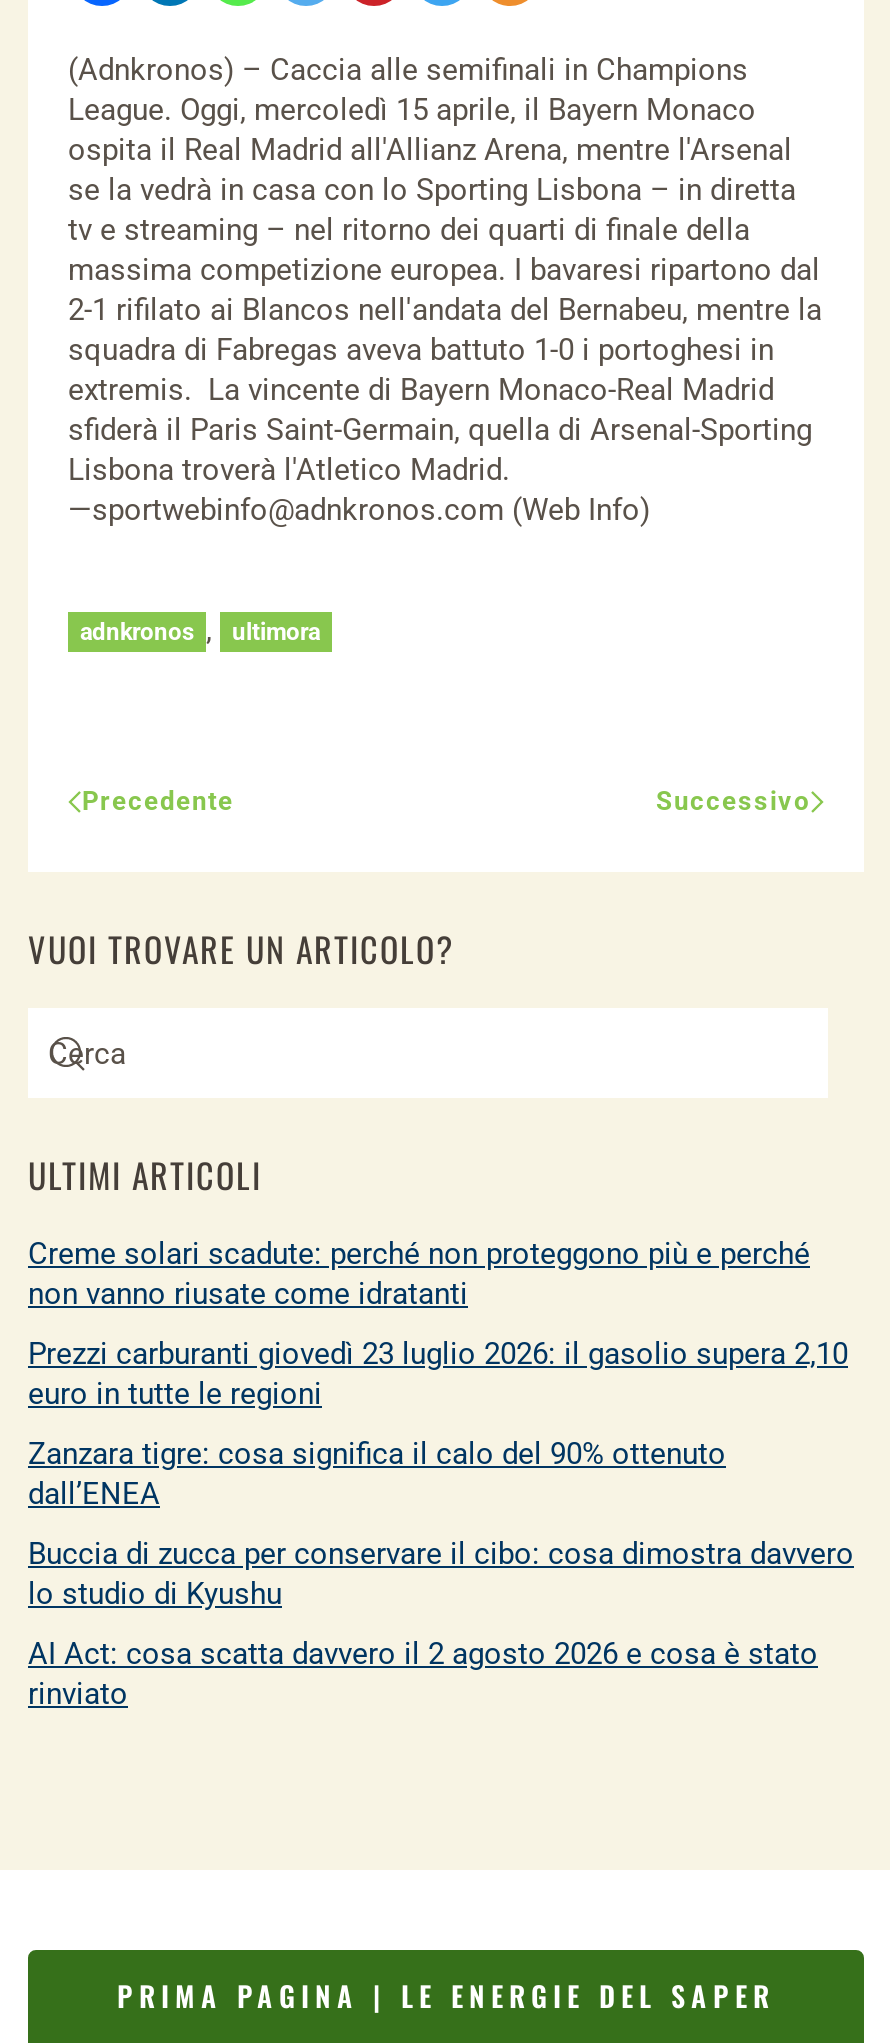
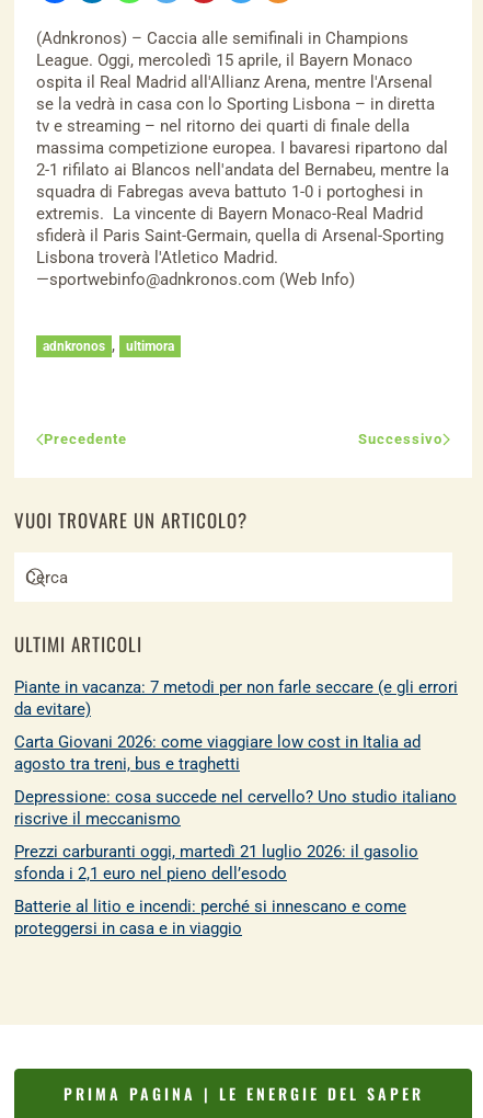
[28,1236,810,1312] Creme solari scadute: perché non proteggono più e perché | non vanno riusate come idratanti -> [14,677,458,719] Piante in vacanza: 7 metodi per non farle seccare (e gli errori | da evitare)
[28,1336,848,1412] Prezzi carburanti giovedì 23 luglio 2026: il gasolio supera 2,10 | euro in tutte le regioni -> [14,732,421,774] Carta Giovani 2026: come viaggiare low cost in Italia ad | agosto tra treni, bus e traghetti
[28,1436,726,1512] Zanzara tigre: cosa significa il calo del 90% ottenuto | dall’ENEA -> [14,787,457,829] Depressione: cosa succede nel cervello? Uno studio italiano | riscrive il meccanismo
[28,1536,854,1612] Buccia di zucca per conservare il cibo: cosa dimostra davvero | lo studio di Kyushu -> [14,842,418,883] Prezzi carburanti oggi, martedì 21 luglio 2026: il gasolio | sfonda i 2,1 euro nel pieno dell’esodo
[28,1636,818,1712] AI Act: cosa scatta davvero il 2 agosto 2026 e cosa è stato | rinviato -> [14,897,406,938] Batterie al litio e incendi: perché si innescano e come | proteggersi in casa e in viaggio

